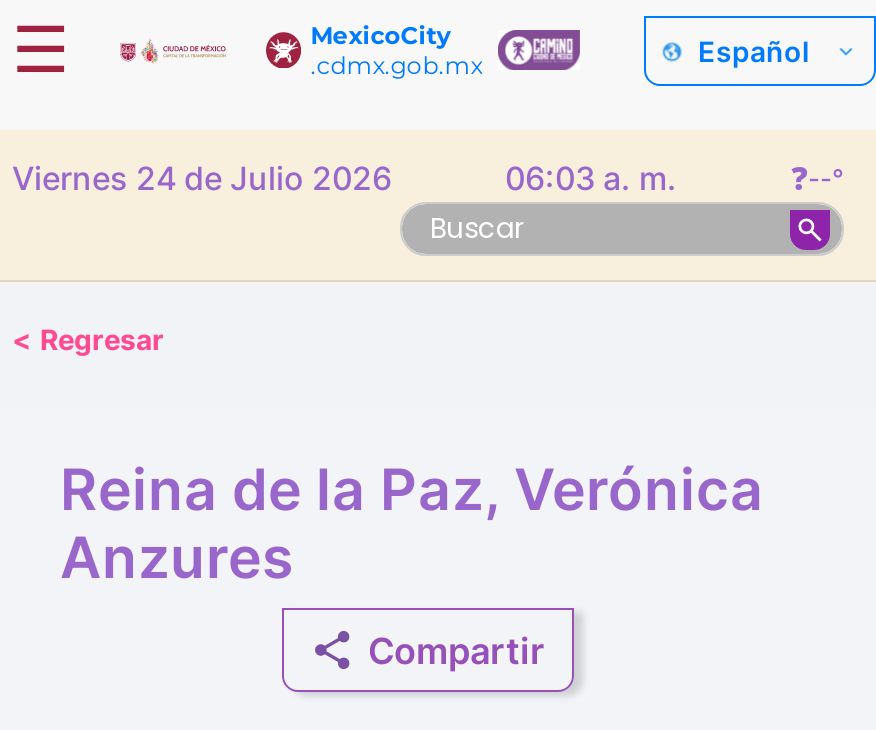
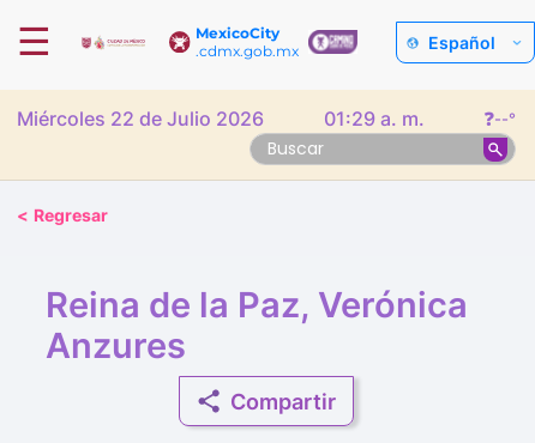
[12,158,392,198] Viernes 24 de Julio 2026 -> [17,107,264,131] Miércoles 22 de Julio 2026
[505,158,677,198] 06:03 a. m. -> [323,107,424,131] 01:29 a. m.

